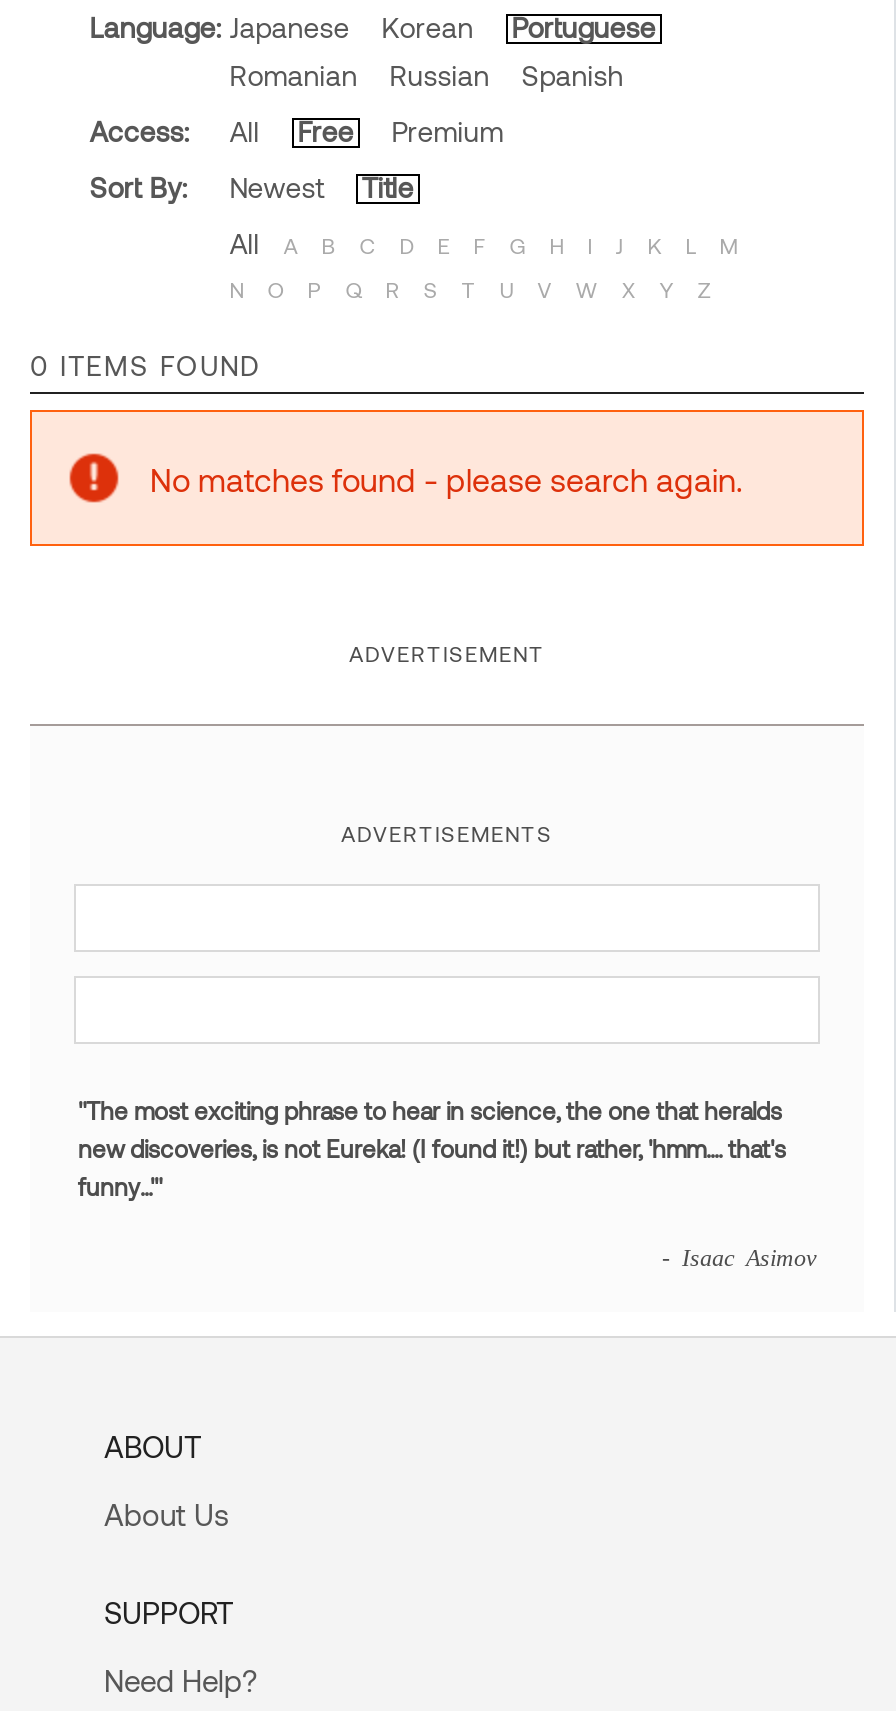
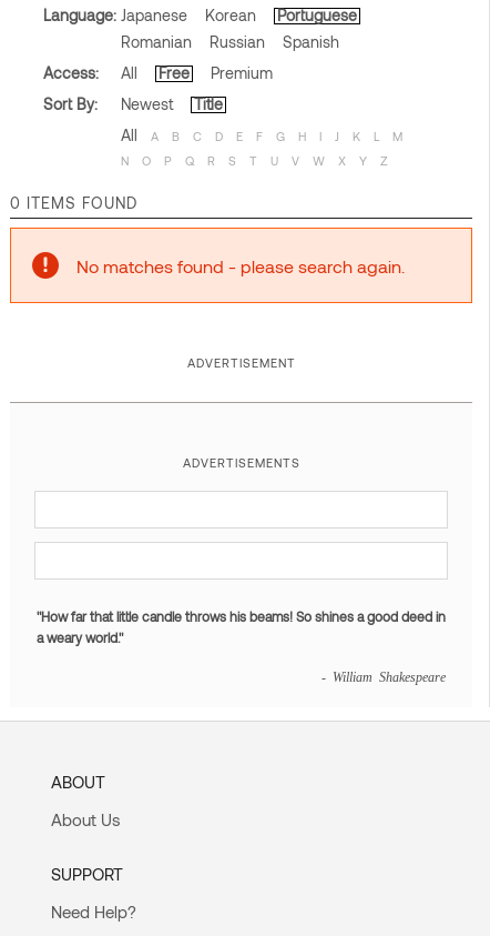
[78,1097,786,1201] "The most exciting phrase to hear in science, the one that heralds | new discoveries, is not Eureka! (I found it!) but rather, 'hmm.... that's | funny...'" -> [37,609,446,646] "How far that little candle throws his beams! So shines a good deed in | a weary world."
[662,1245,816,1269] - Isaac Asimov -> [321,670,446,683] - William Shakespeare

